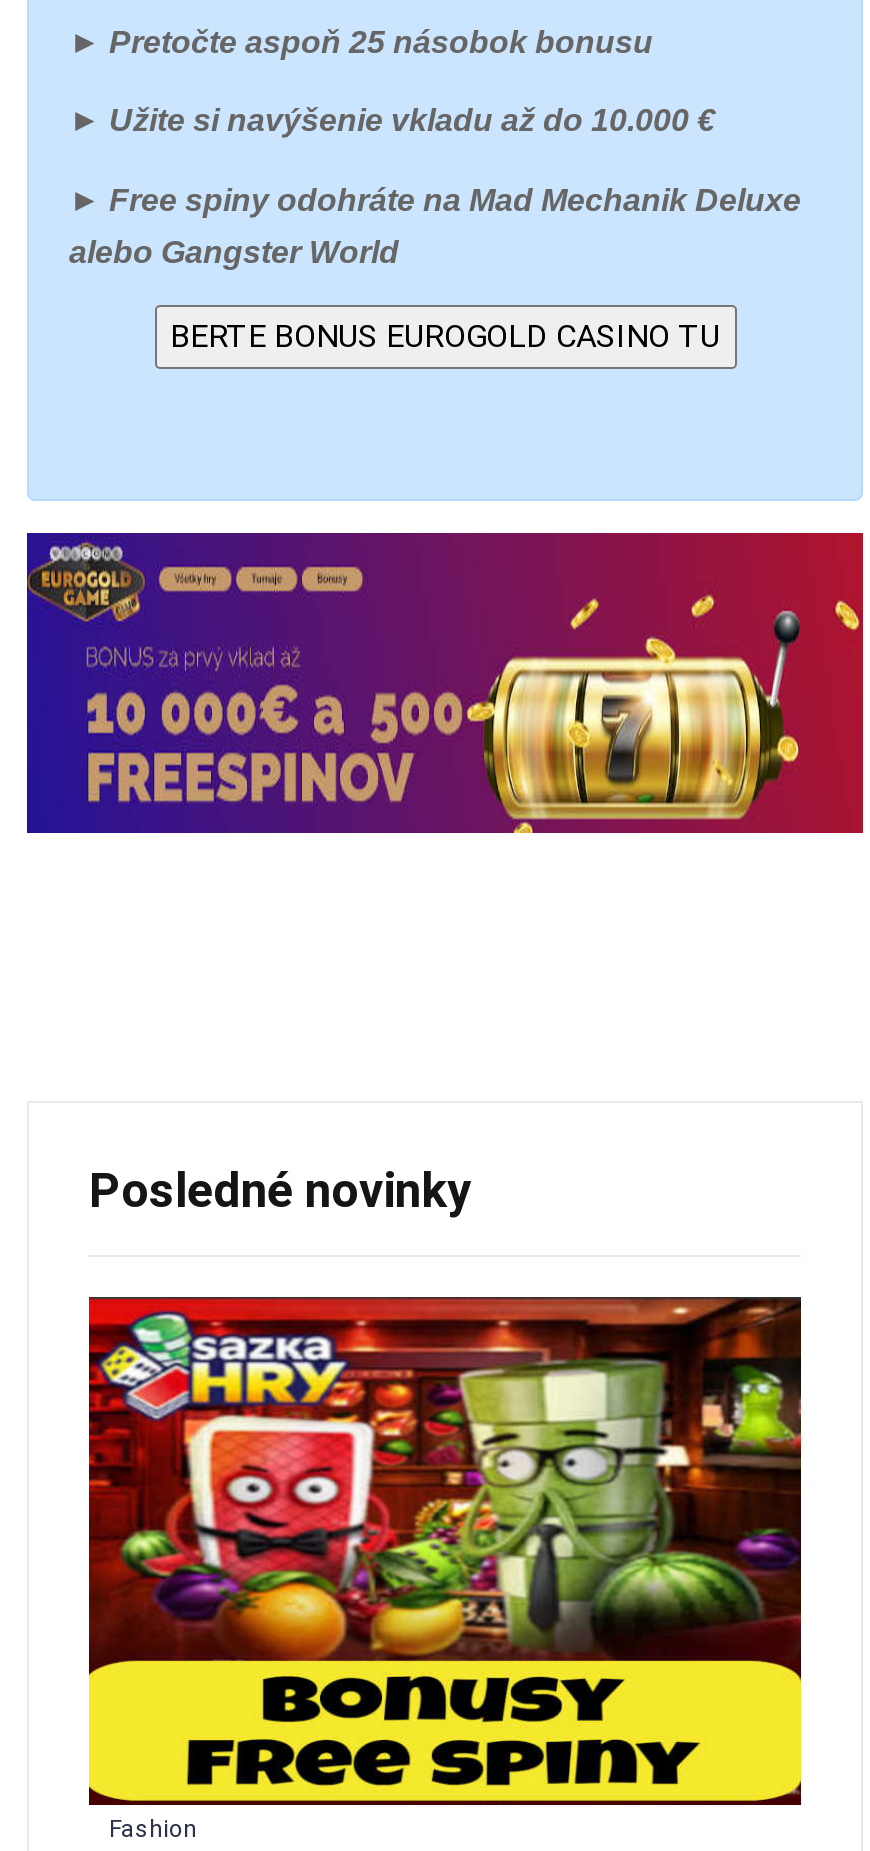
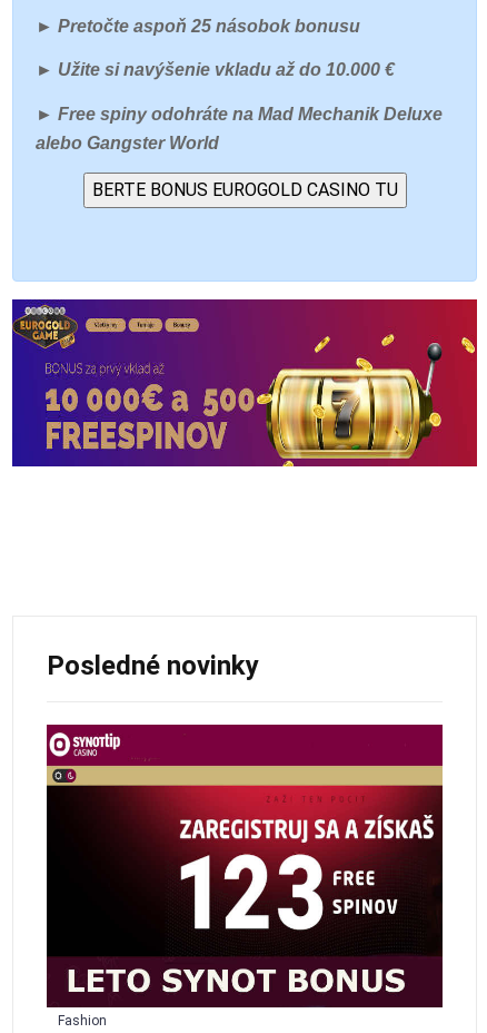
[87,1297,803,1805] [image] -> [46,725,444,1007] [image]

